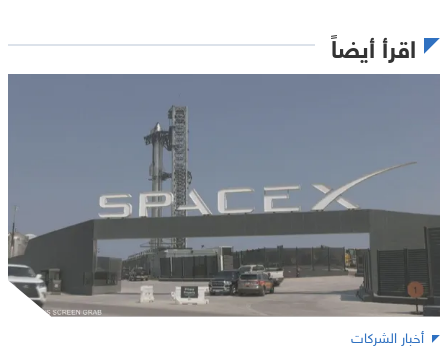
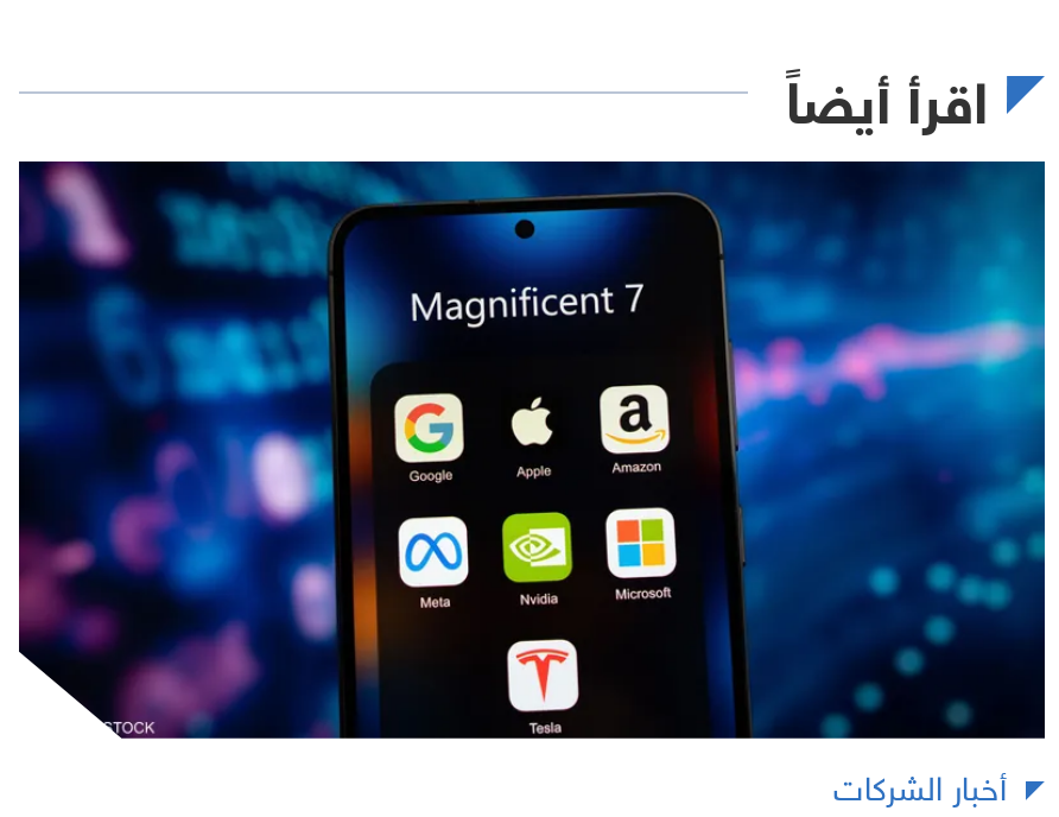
[7,73,441,318] [image] -> [17,159,1047,741] [image]

